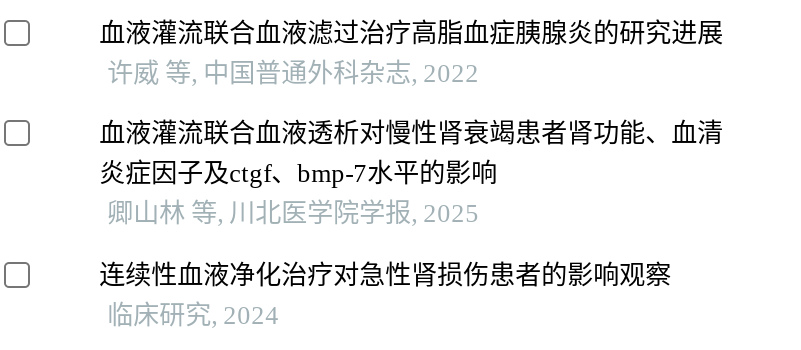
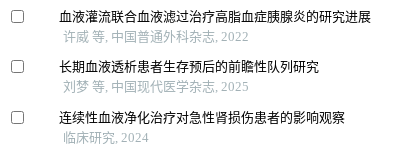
[99,119,723,229] 血液灌流联合血液透析对慢性肾衰竭患者肾功能、血清 | 炎症因子及ctgf、bmp-7水平的影响 | 卿山林 等, 川北医学院学报, 2025 -> [59,59,319,94] 长期血液透析患者生存预后的前瞻性队列研究 | 刘梦 等, 中国现代医学杂志, 2025

